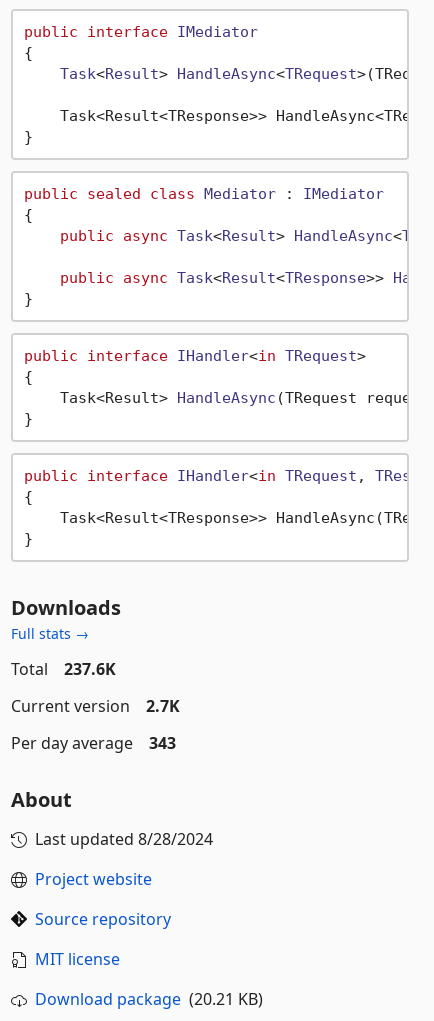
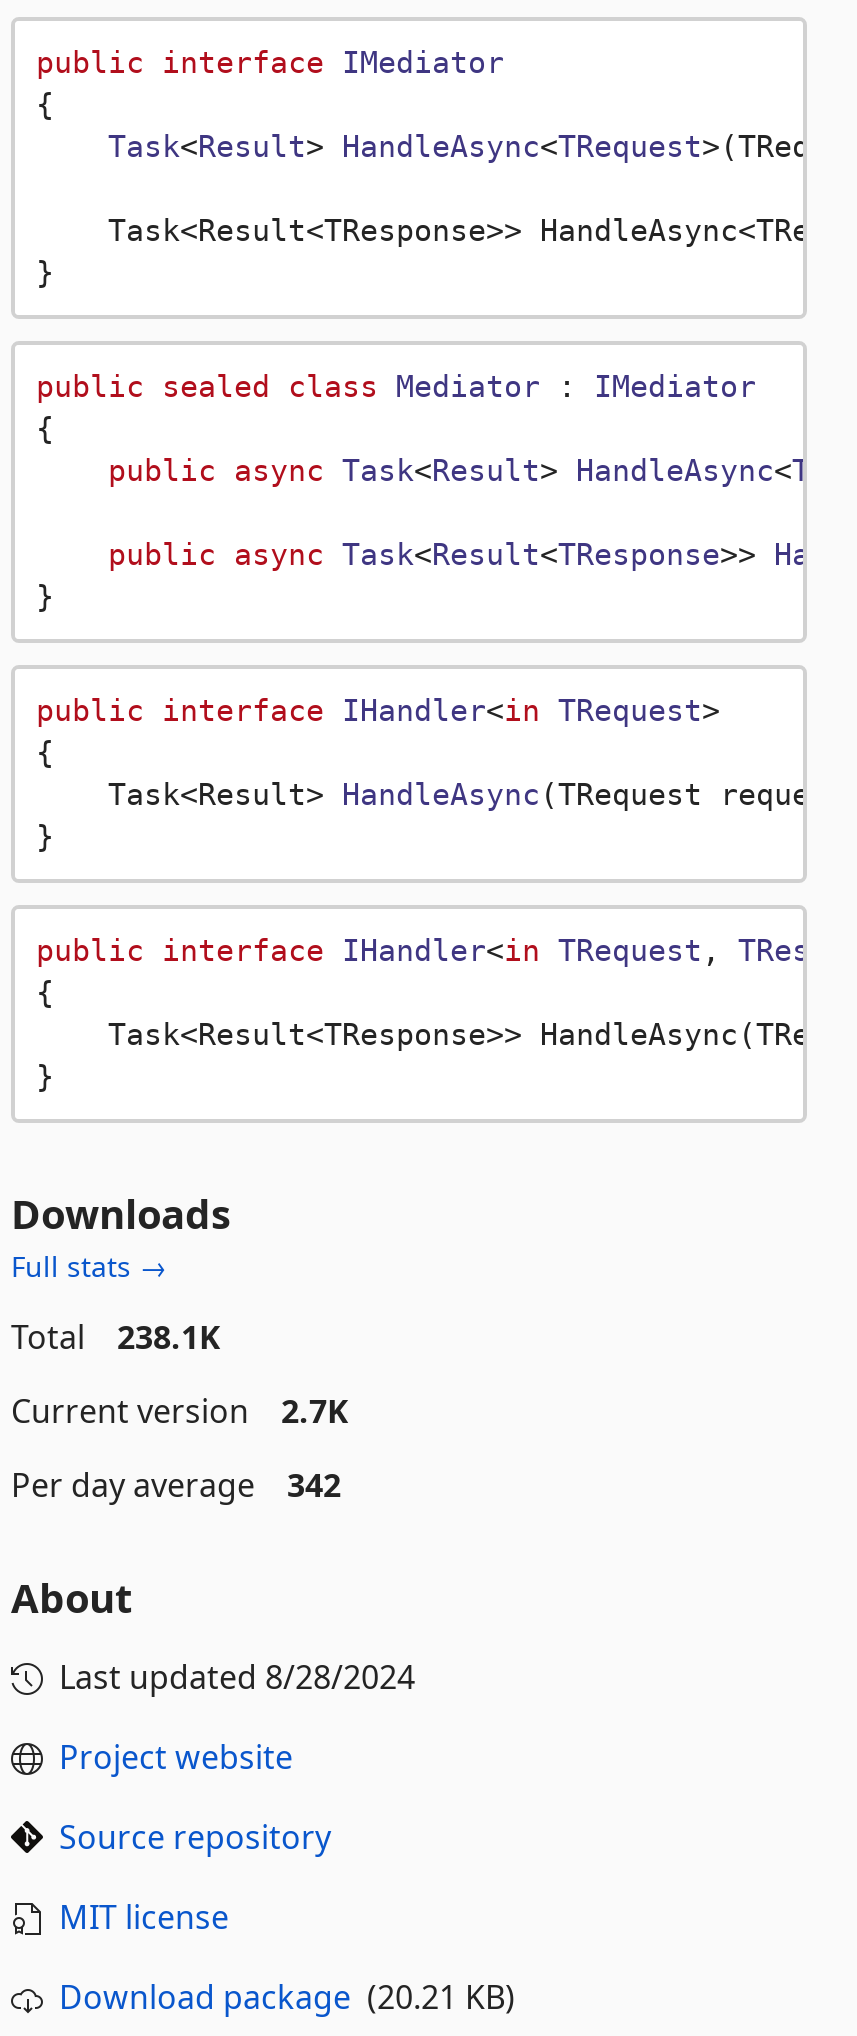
[11,658,116,680] Total 237.6K -> [11,1315,221,1359] Total 238.1K
[11,732,176,754] Per day average 343 -> [11,1463,341,1507] Per day average 342

